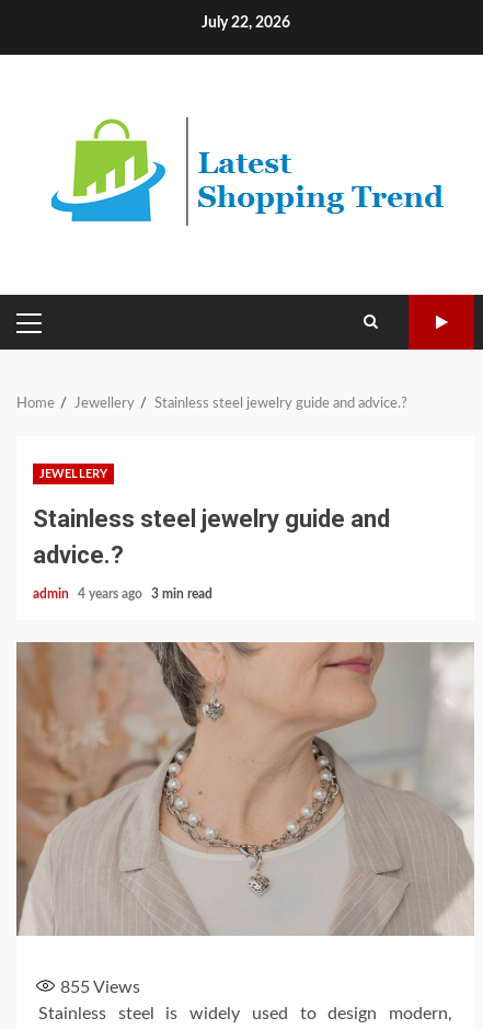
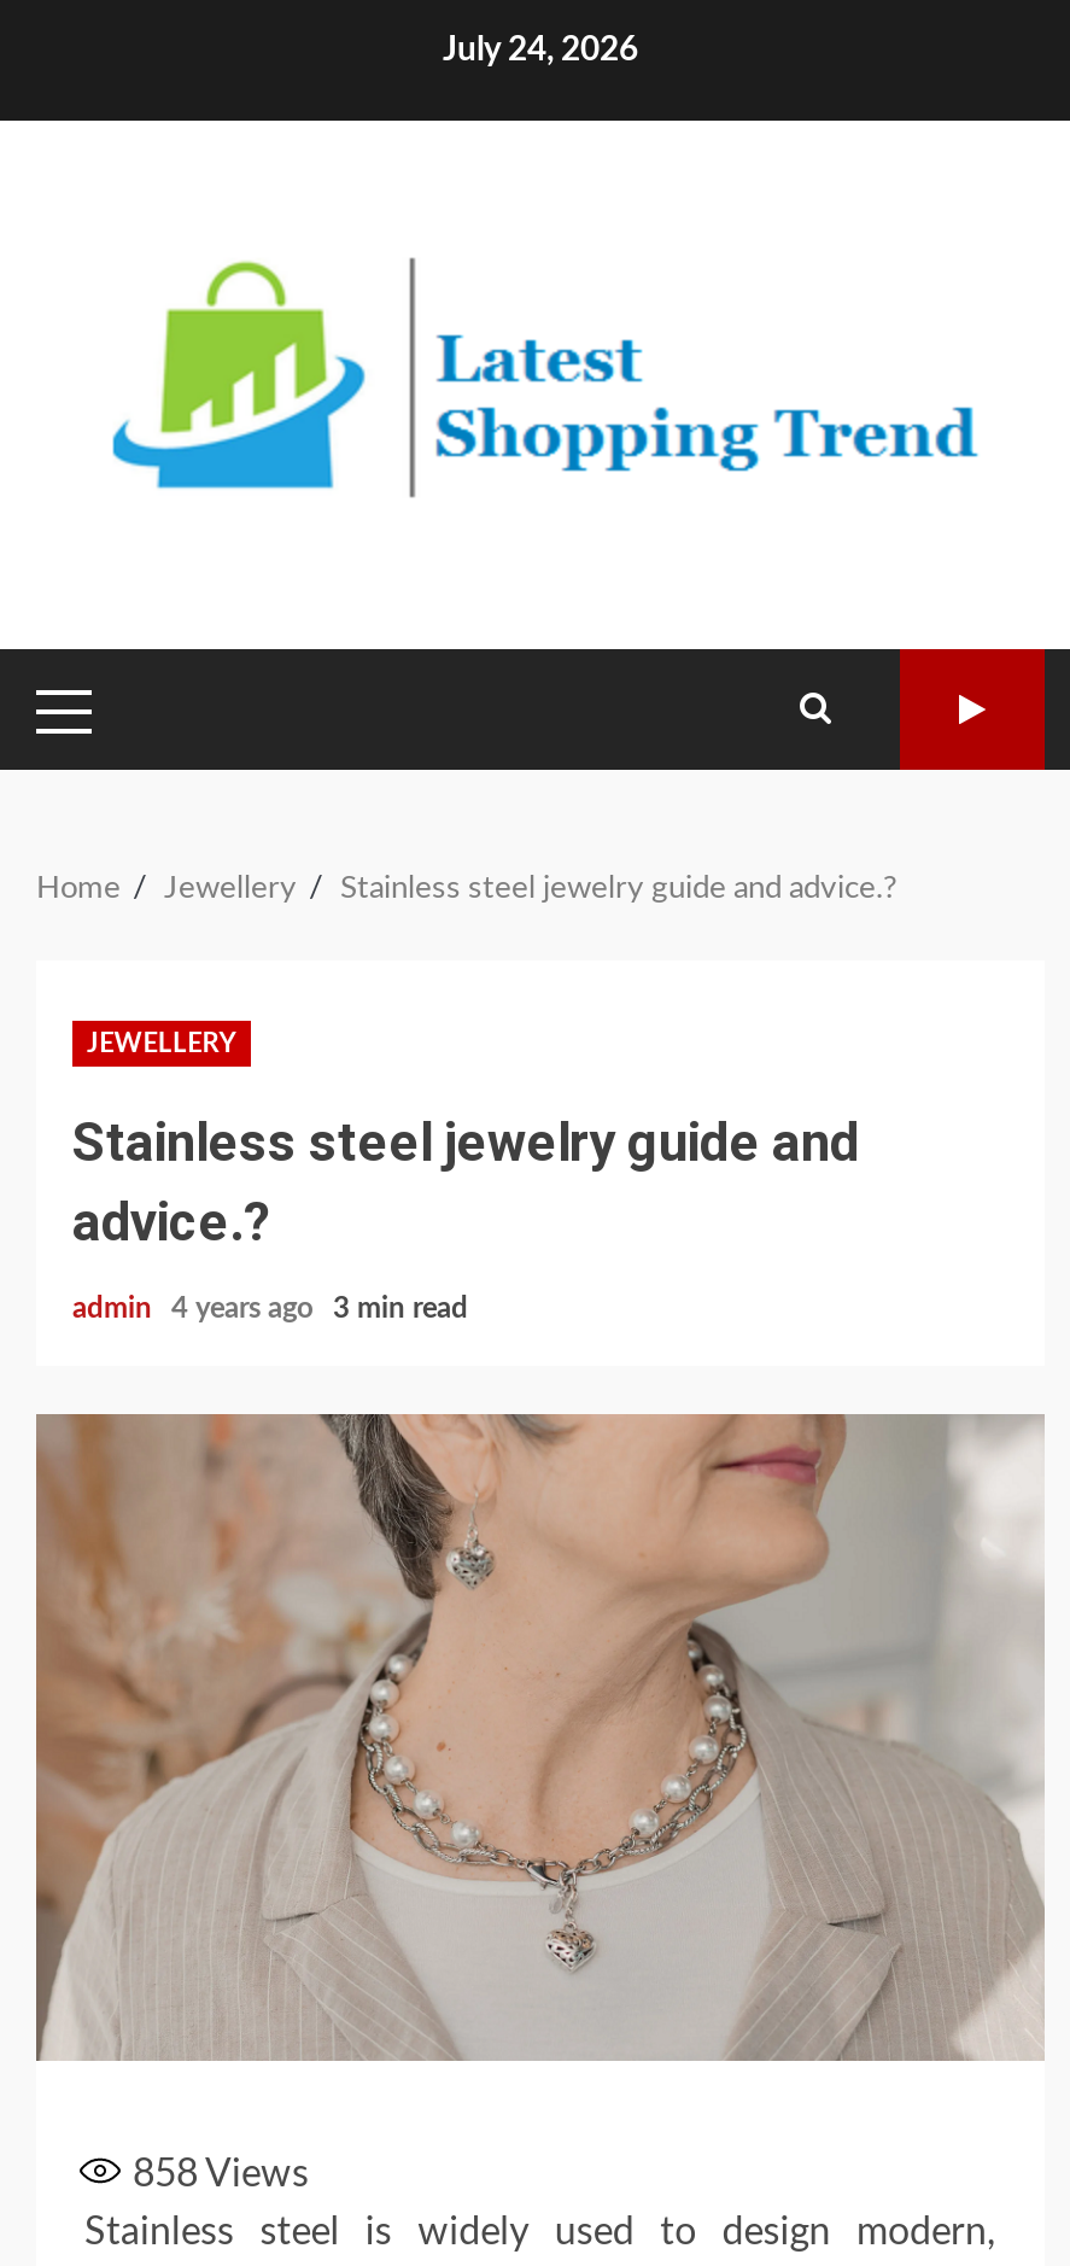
[201,15,290,31] July 22, 2026 -> [443,34,638,68] July 24, 2026
[60,978,140,996] 855 Views -> [133,2155,309,2194] 858 Views

